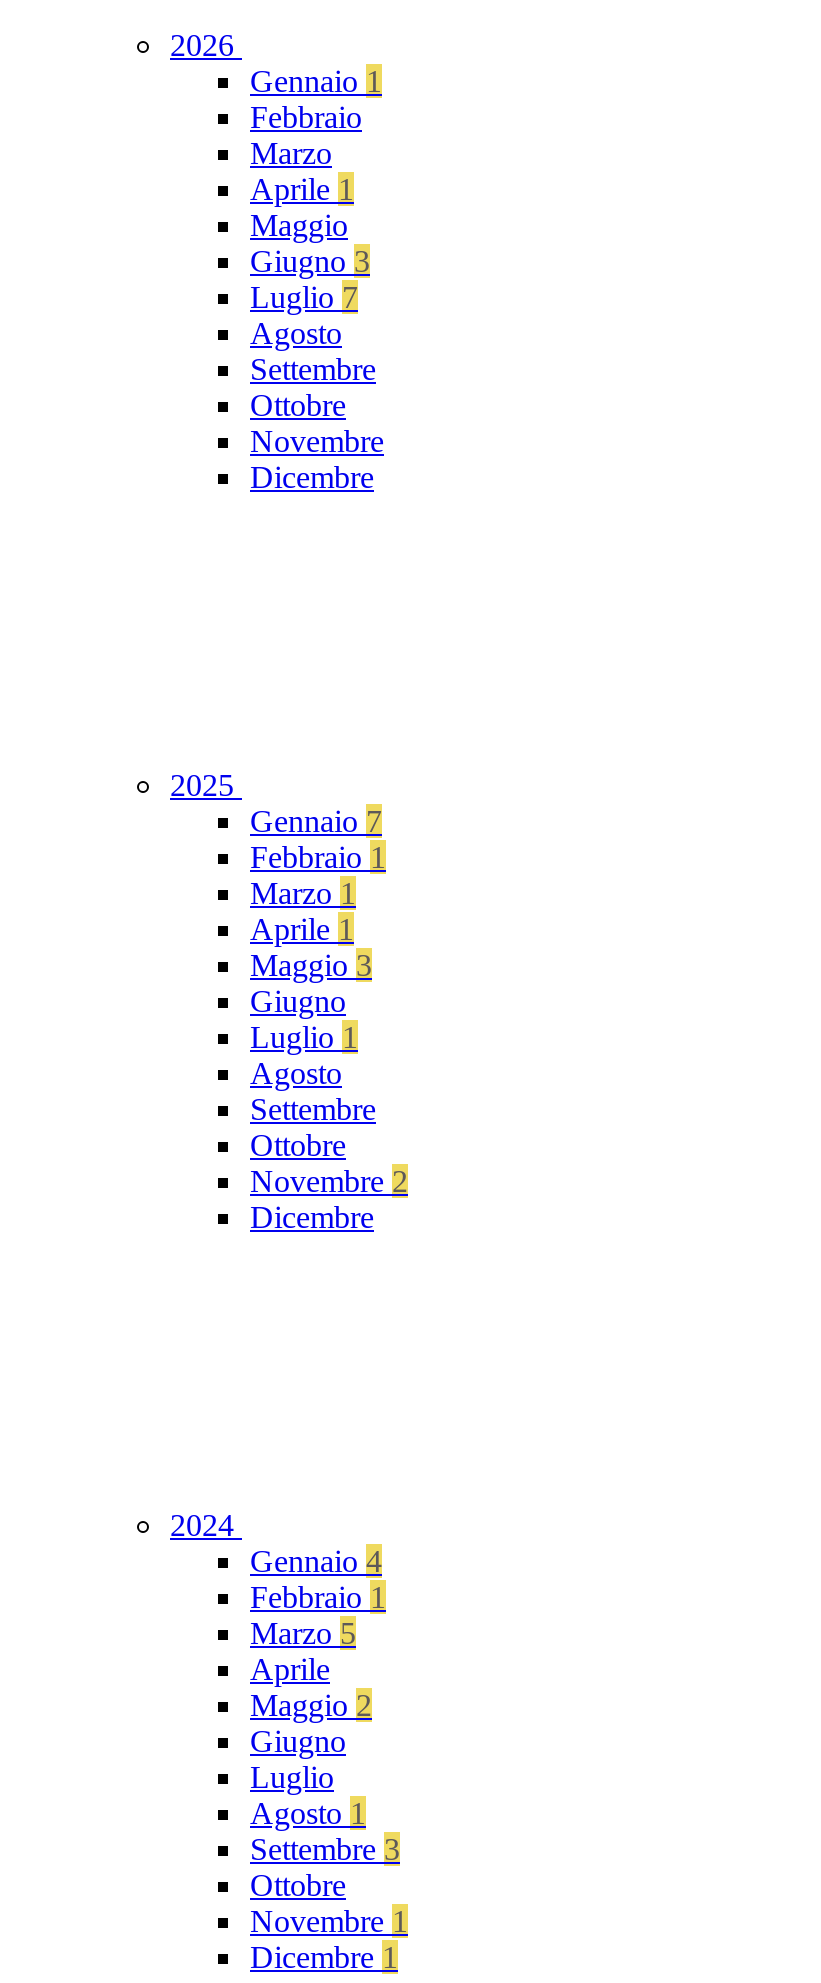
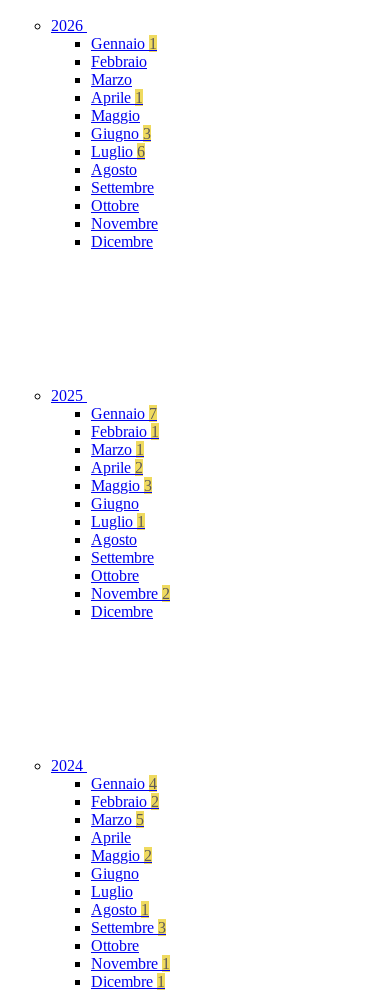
[250,280,358,314] Luglio 7 -> [91,143,145,160] Luglio 6
[250,912,354,946] Aprile 1 -> [91,459,143,476] Aprile 2
[250,1580,386,1614] Febbraio 1 -> [91,793,159,810] Febbraio 2

